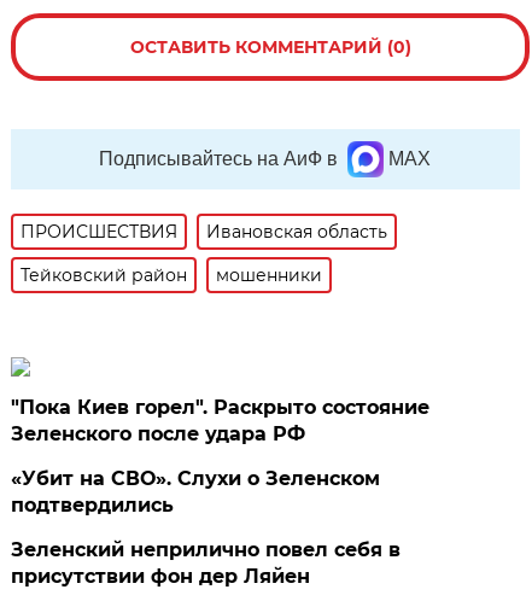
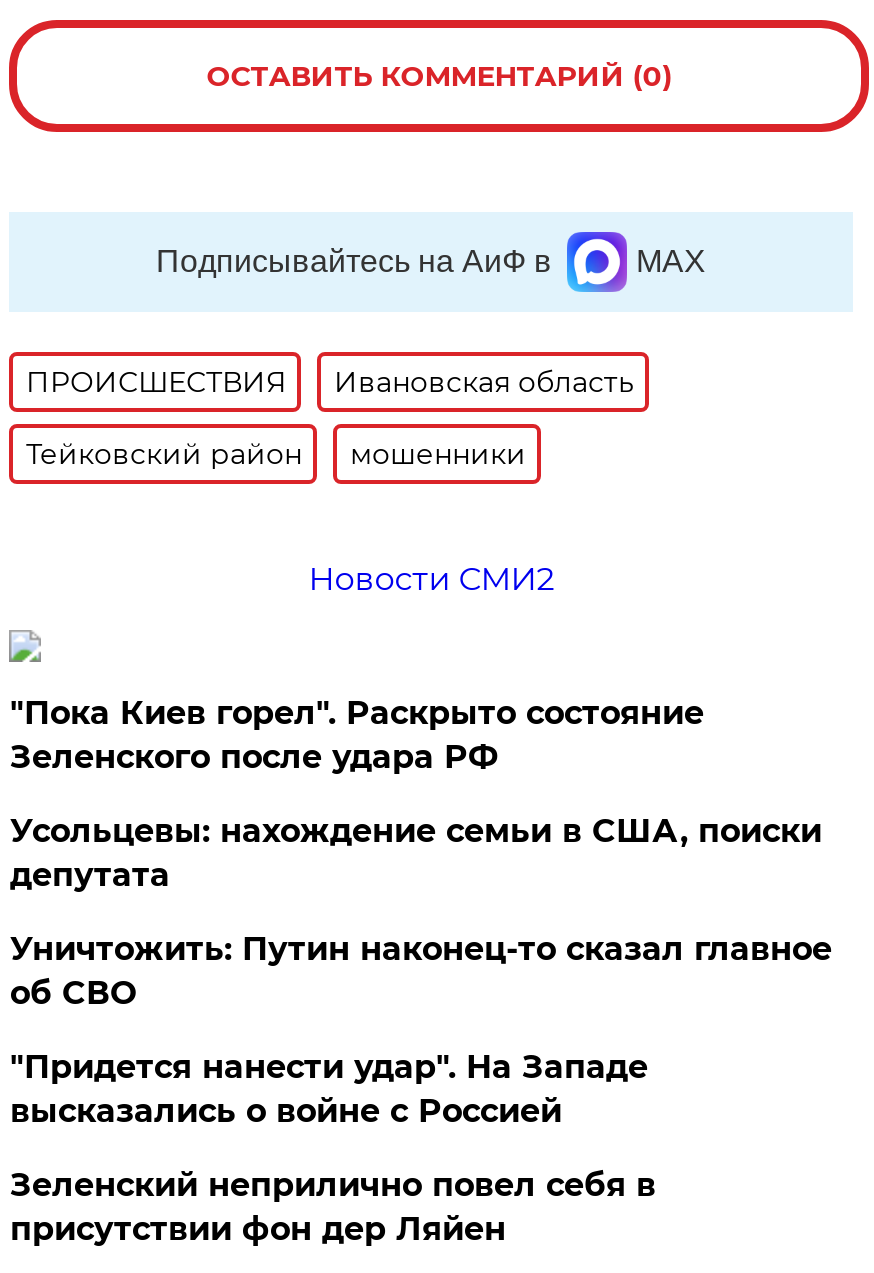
none -> [308,560,554,598] Новости СМИ2
[11,467,380,517] «Убит на СВО». Слухи о Зеленском | подтвердились -> [10,812,832,1130] Усольцевы: нахождение семьи в США, поиски | депутата | Уничтожить: Путин наконец-то сказал главное | об СВО | "Придется нанести удар". На Западе | высказались о войне с Россией

